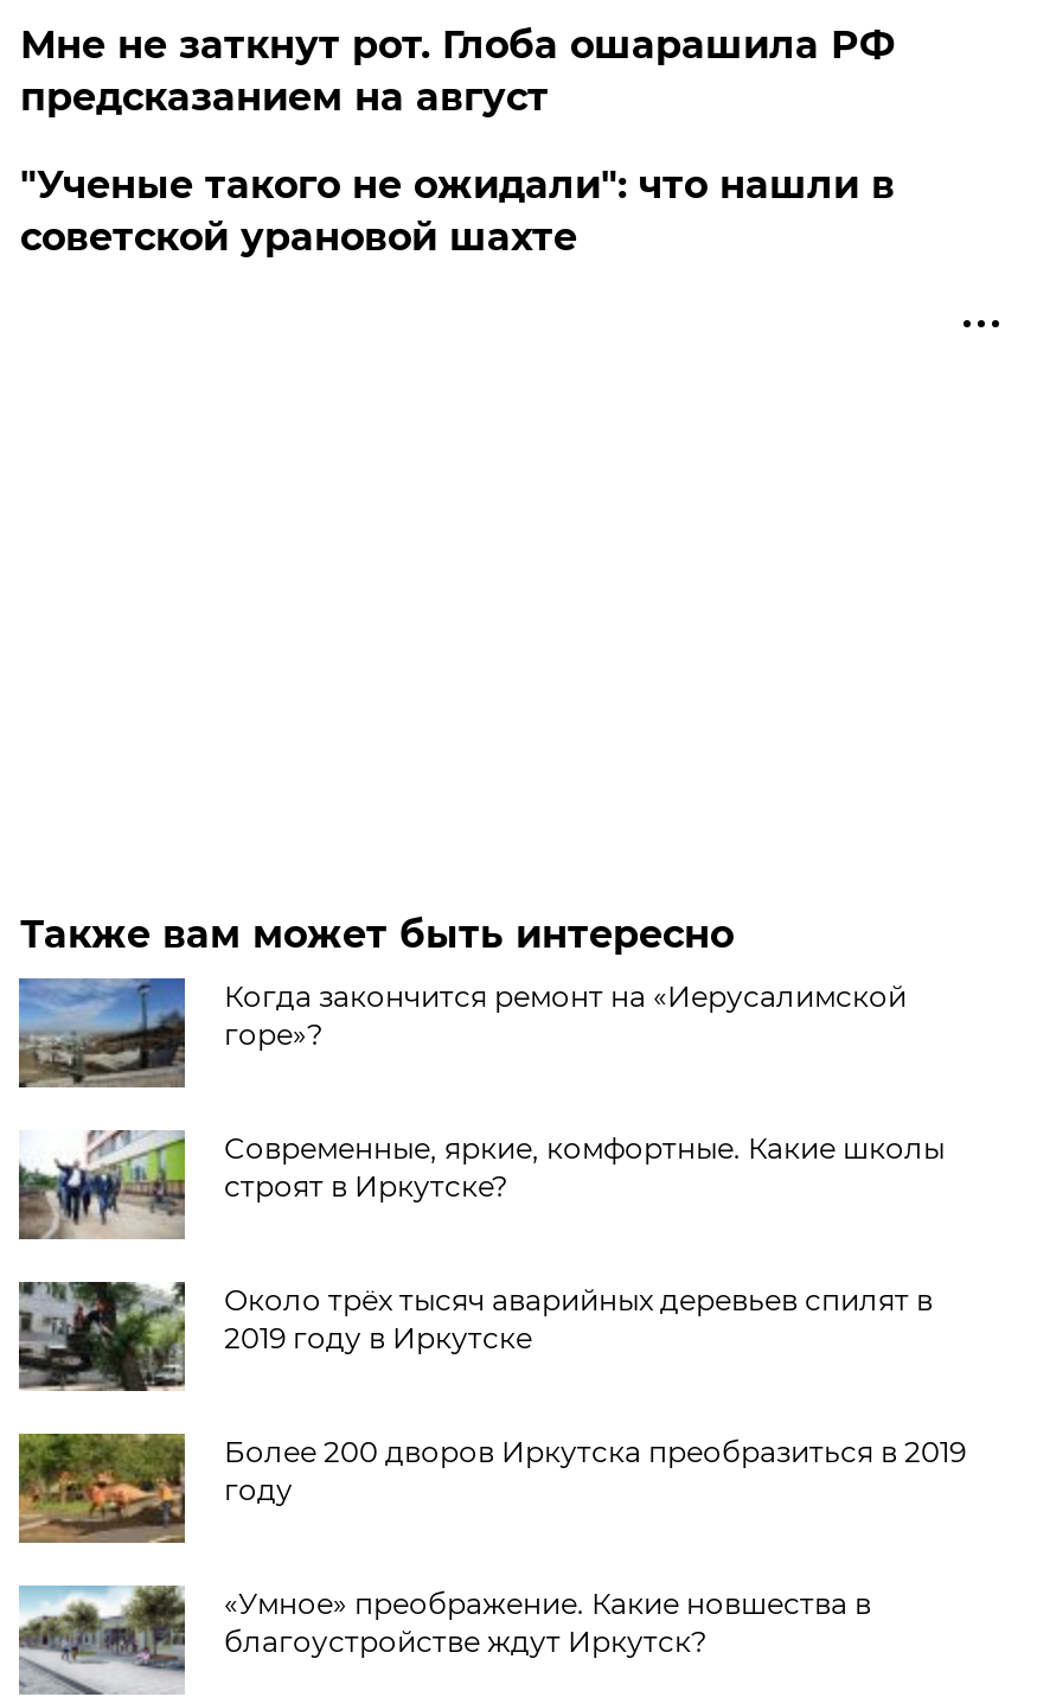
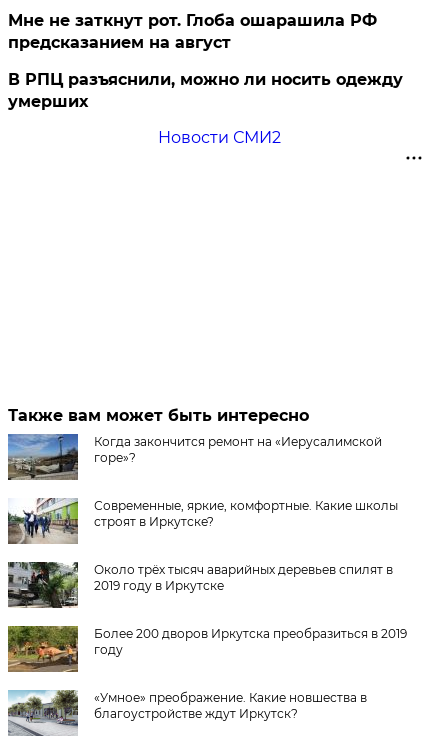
[20,162,895,259] "Ученые такого не ожидали": что нашли в | советской урановой шахте -> [8,70,403,147] В РПЦ разъяснили, можно ли носить одежду | умерших | Новости СМИ2

